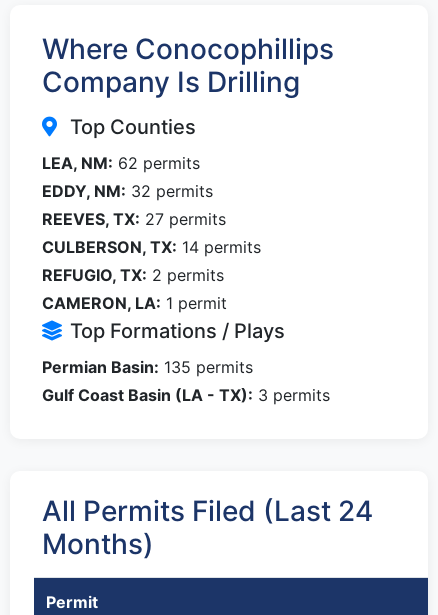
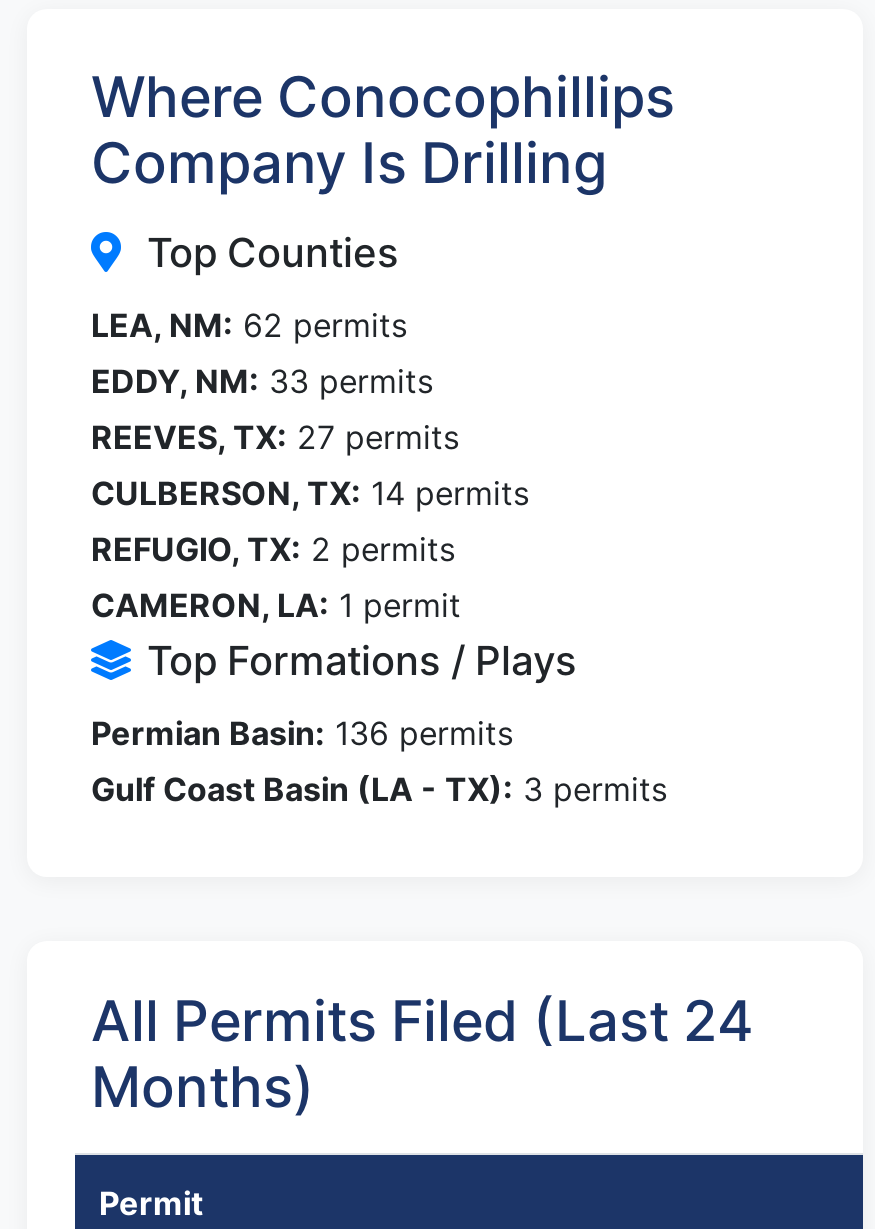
[42,181,213,201] EDDY, NM: 32 permits -> [91,361,433,401] EDDY, NM: 33 permits
[42,357,253,377] Permian Basin: 135 permits -> [91,713,513,753] Permian Basin: 136 permits

